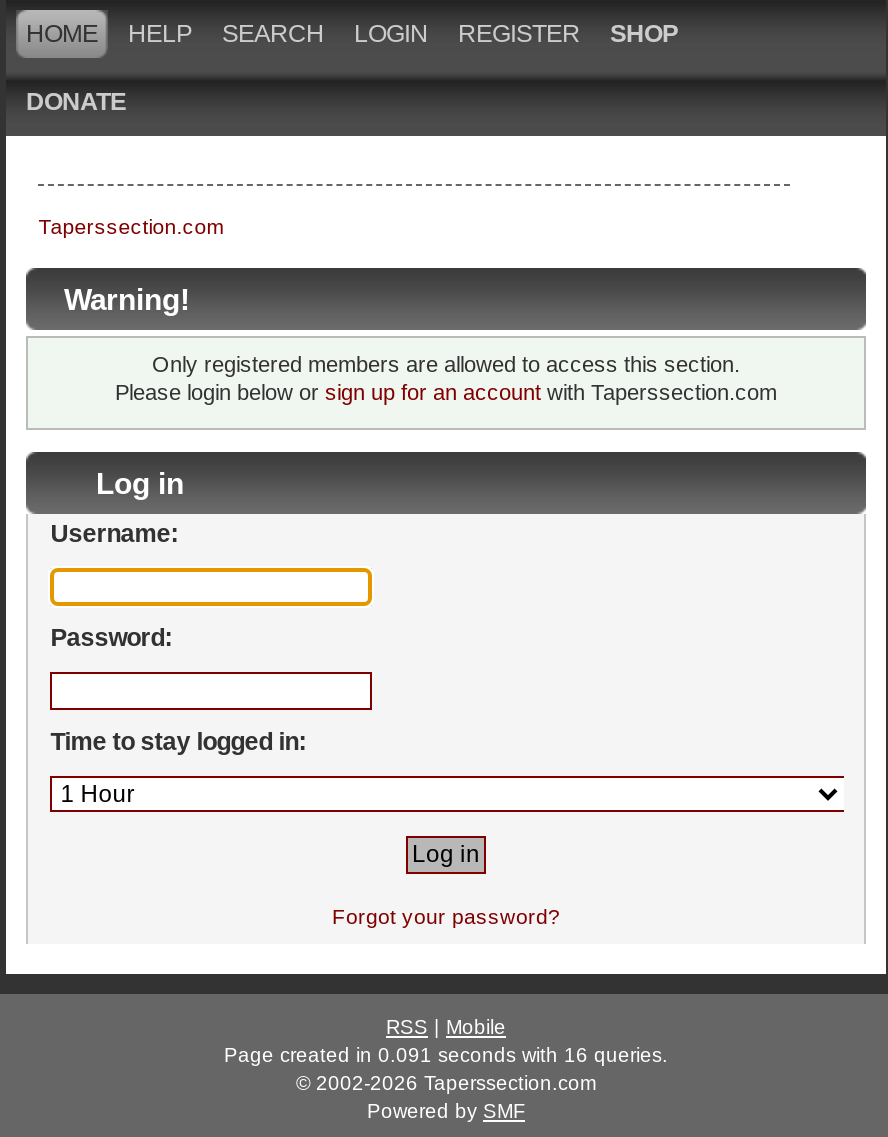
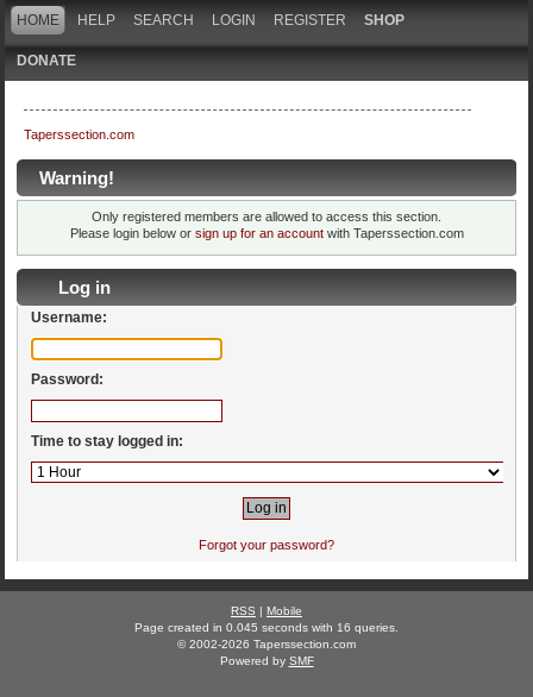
[224,1044,668,1066] Page created in 0.091 seconds with 16 queries. -> [134,621,399,634] Page created in 0.045 seconds with 16 queries.

